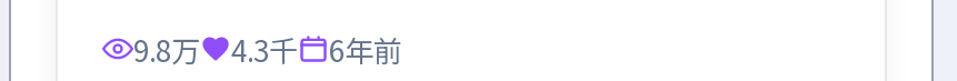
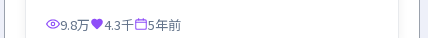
[133,29,402,71] 9.8万 4.3千 6年前 -> [60,14,181,33] 9.8万 4.3千 5年前

